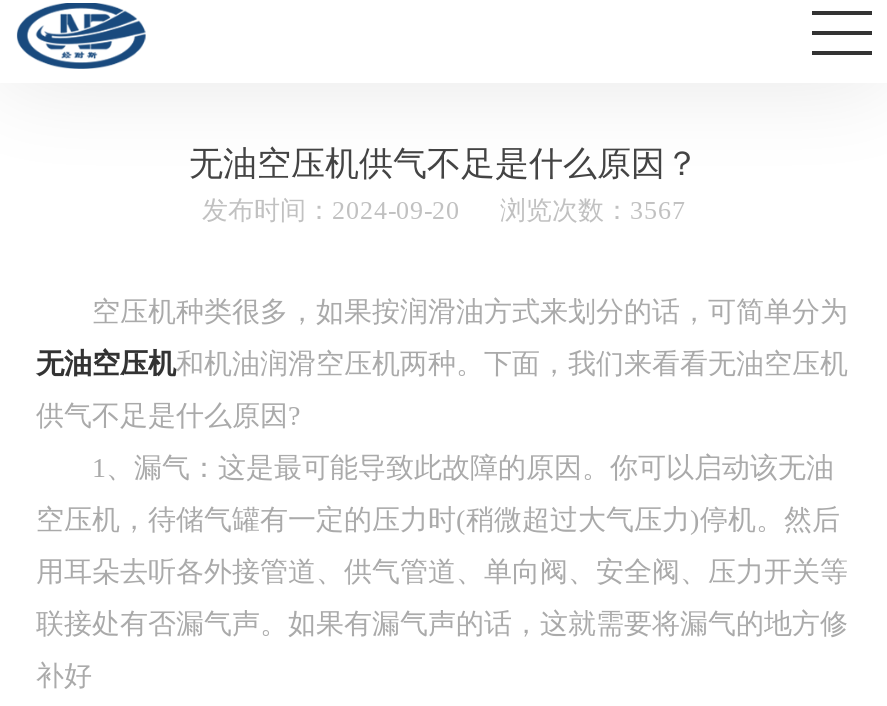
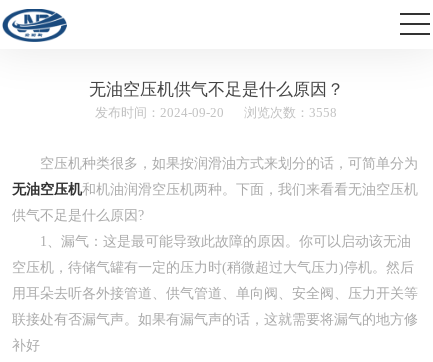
[202,195,686,225] 发布时间：2024-09-20 浏览次数：3567 -> [95,105,337,120] 发布时间：2024-09-20 浏览次数：3558

